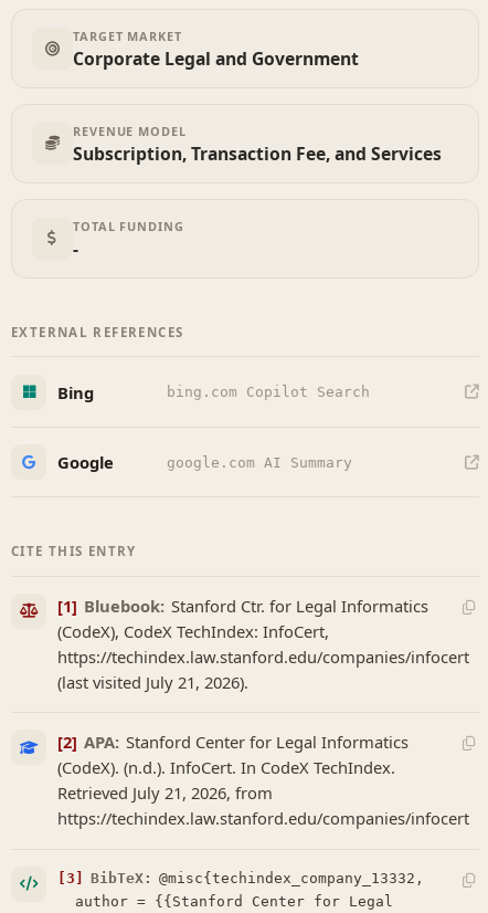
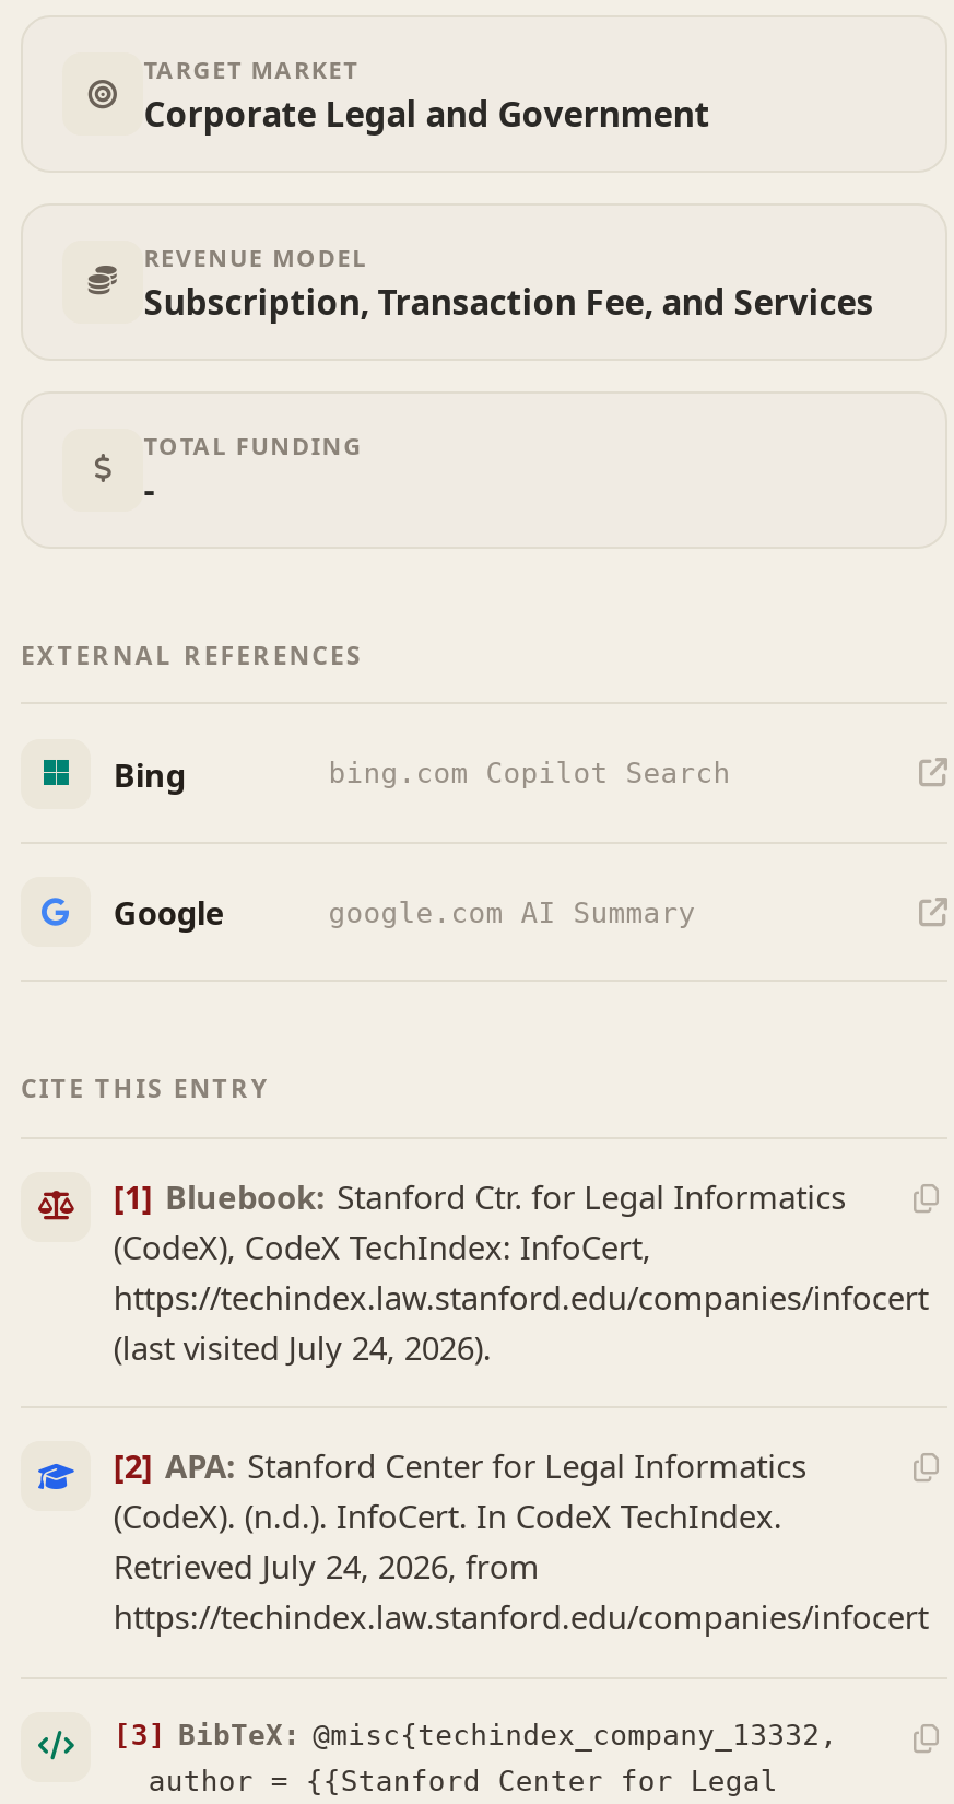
[58,671,249,693] (last visited July 21, 2026). -> [113,1325,492,1369] (last visited July 24, 2026).
[58,782,273,804] Retrieved July 21, 2026, from -> [113,1545,540,1588] Retrieved July 24, 2026, from

